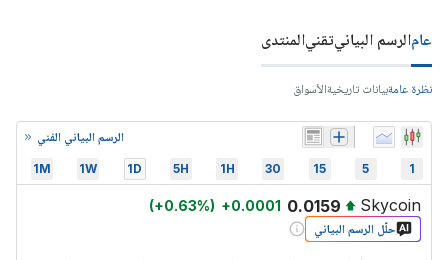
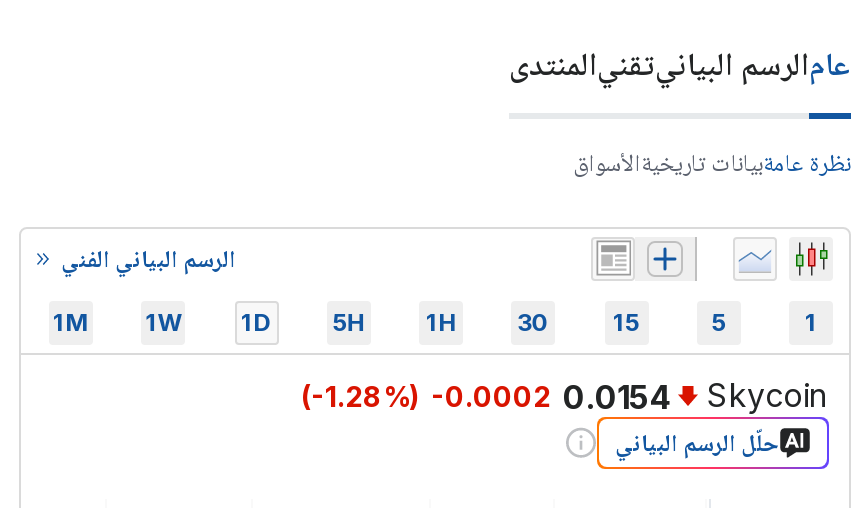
[149,196,341,216] 0.0159 | +0.0001 | (+0.63%) -> [301,377,669,417] 0.0154 | -0.0002 | (-1.28%)

